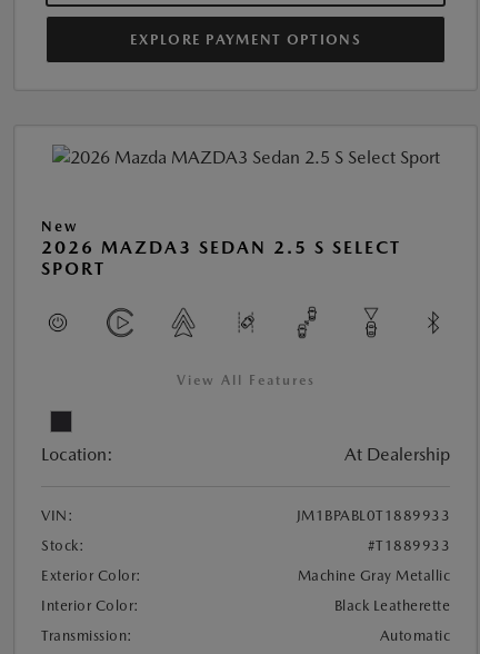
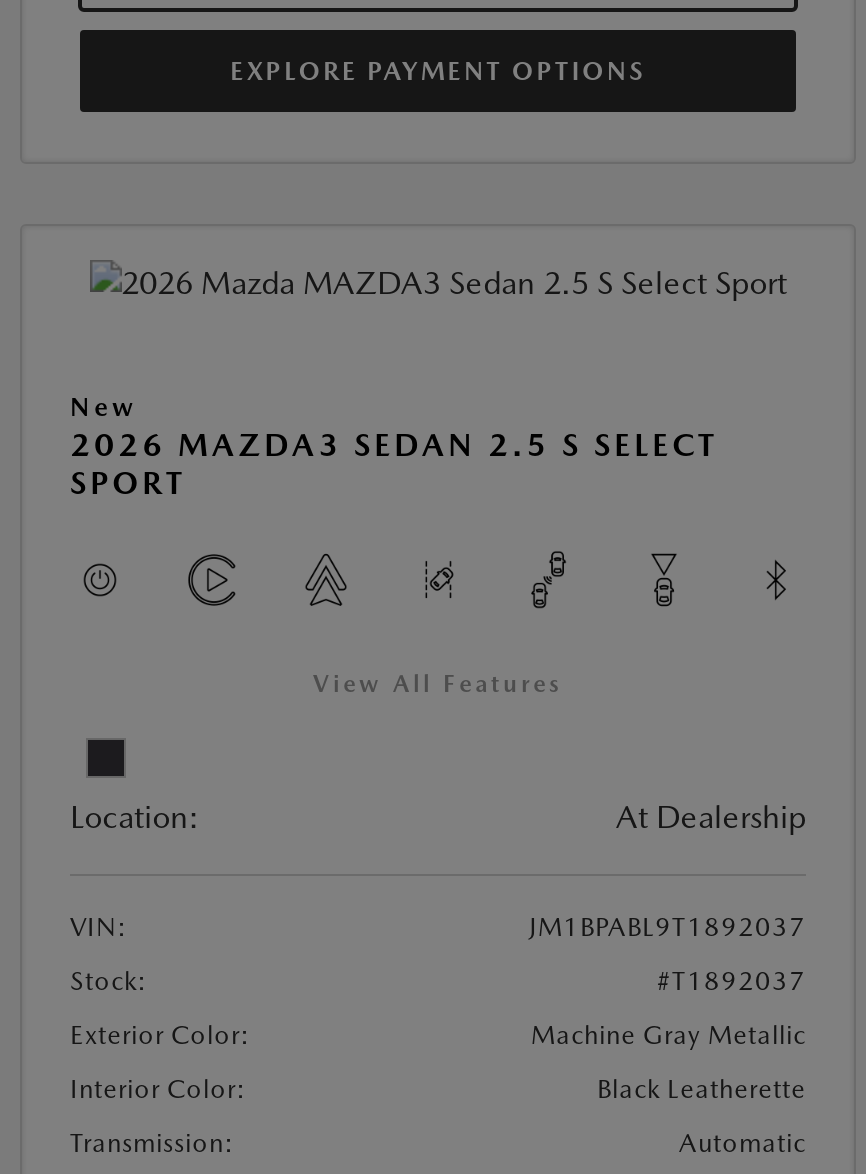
[296,507,450,524] JM1BPABL0T1889933 -> [529,911,806,941] JM1BPABL9T1892037
[367,537,450,554] #T1889933 -> [657,965,806,995] #T1892037

